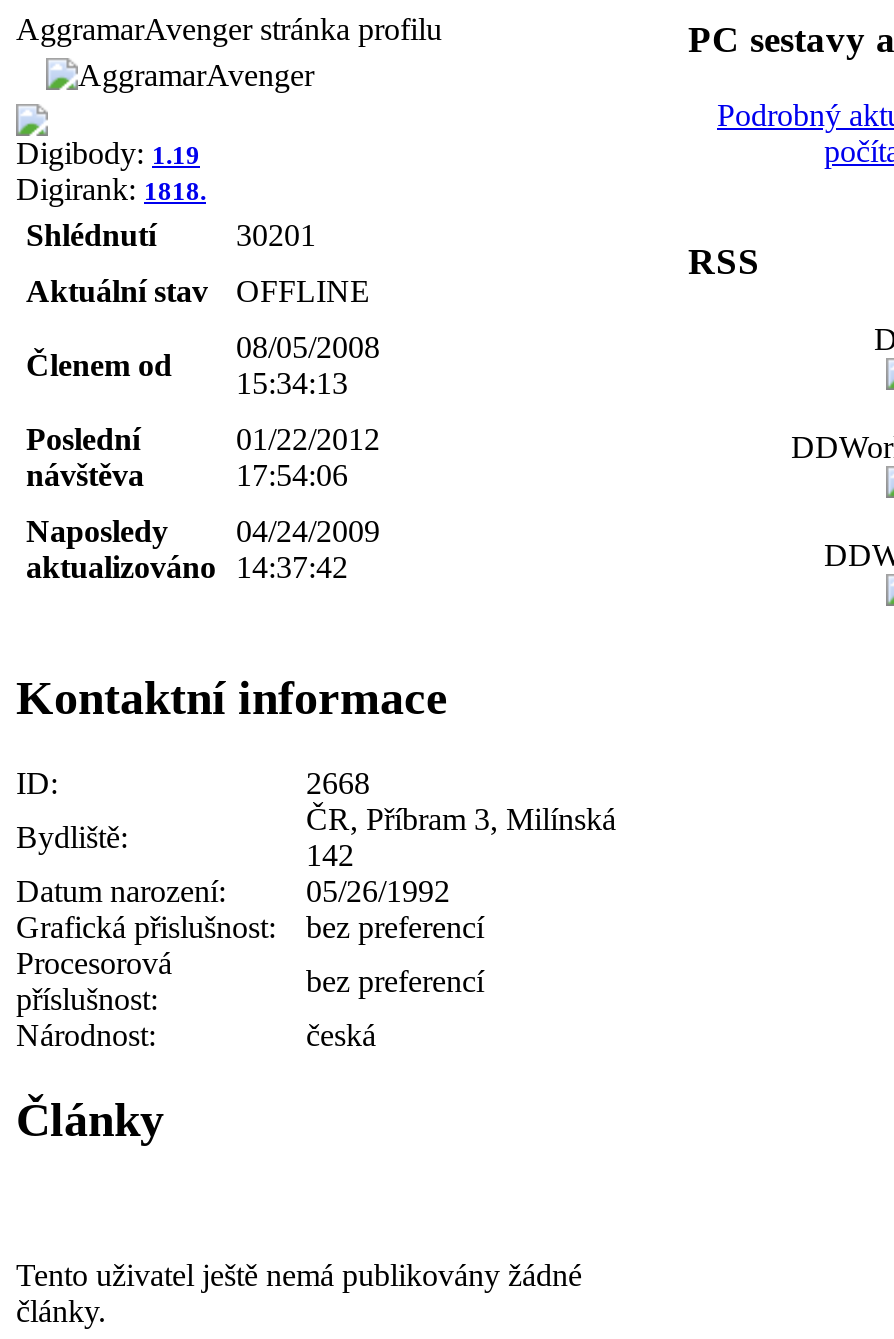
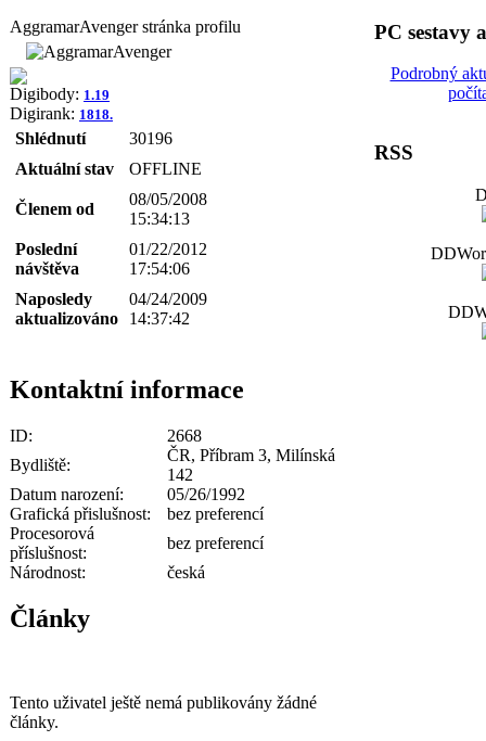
[236,218,316,252] 30201 -> [129,129,172,147] 30196

